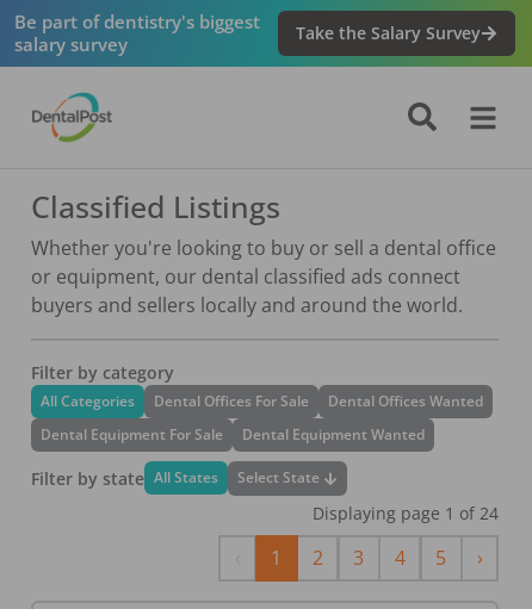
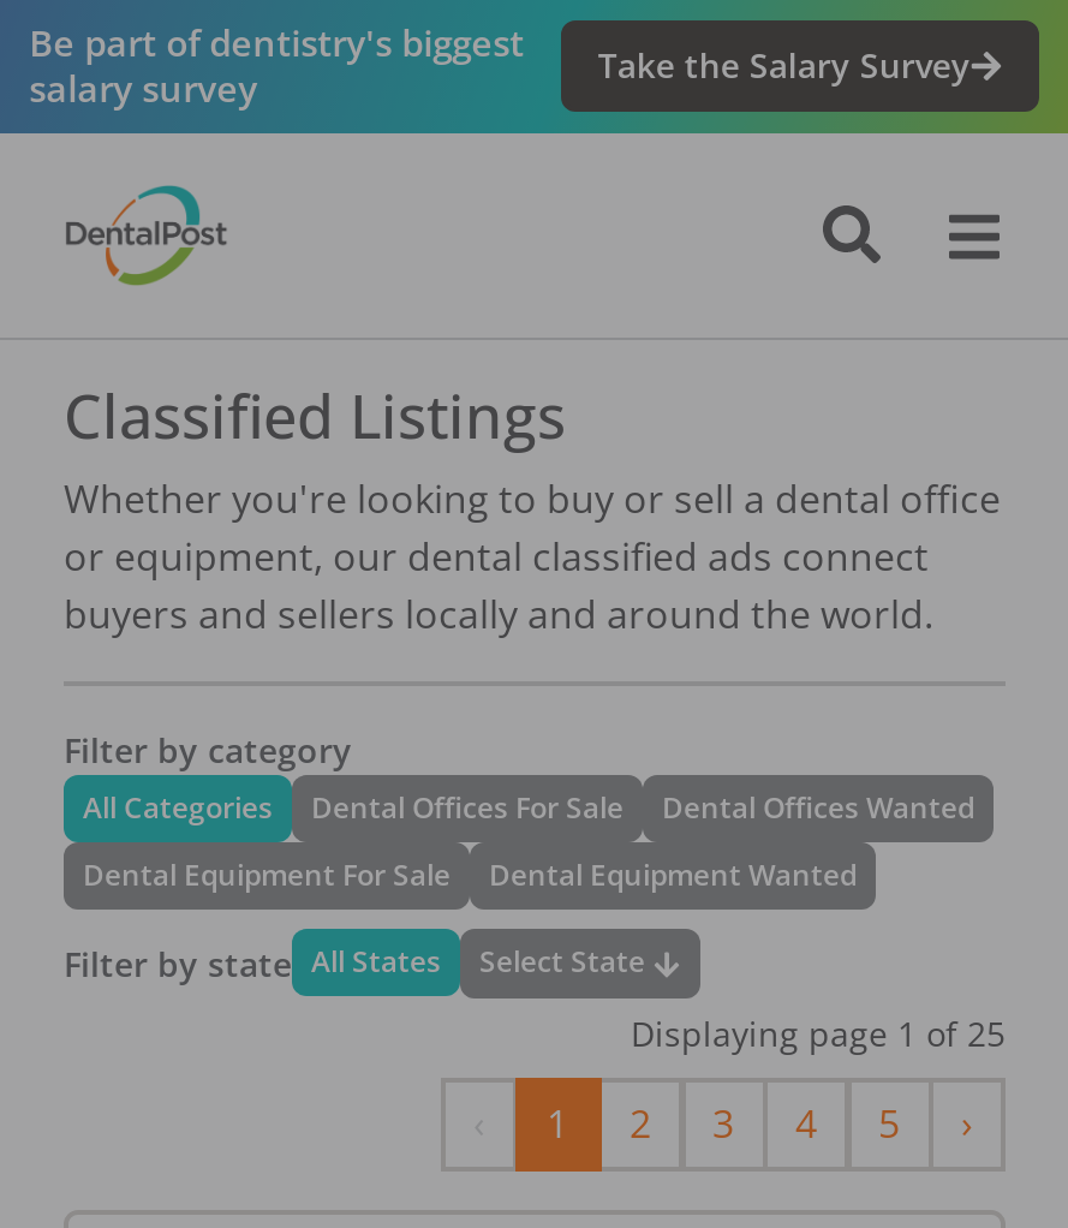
[313,502,499,524] Displaying page 1 of 24 -> [631,1010,1006,1056] Displaying page 1 of 25

